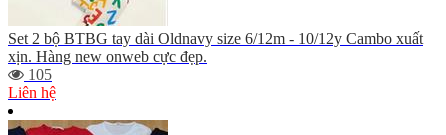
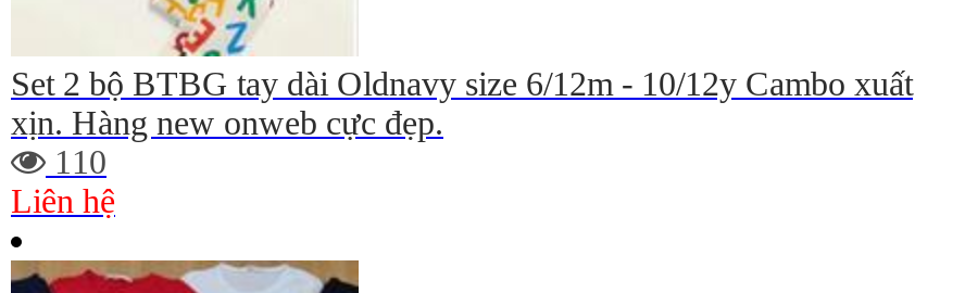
[24,66,52,83] 105 -> [46,143,106,180] 110

